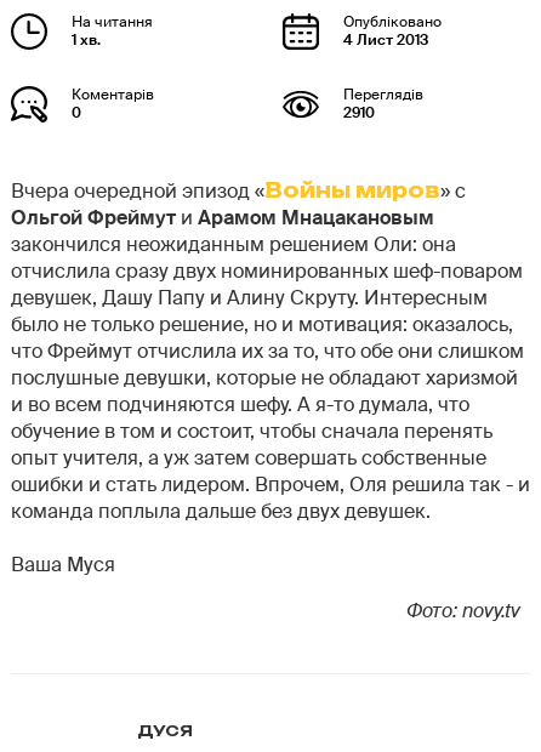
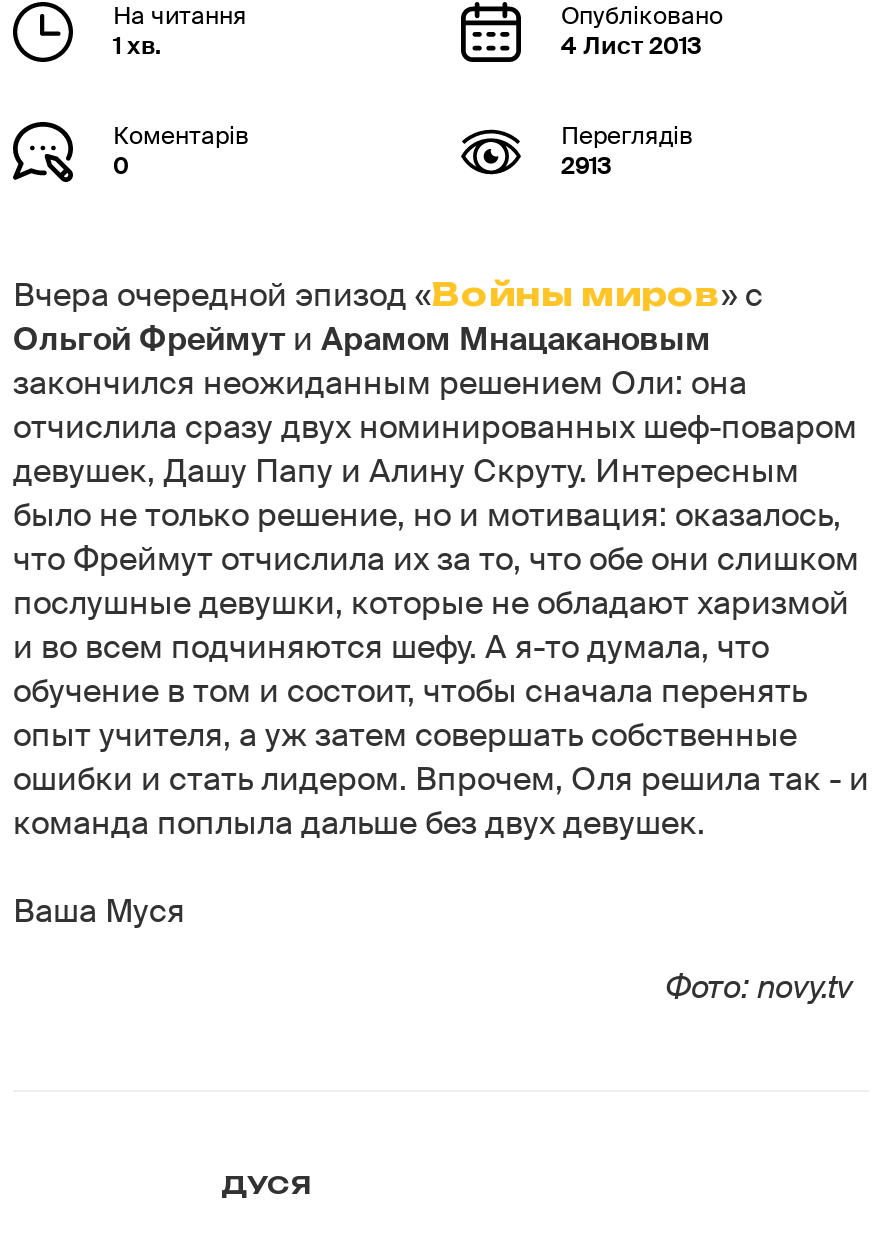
[343,104,375,123] 2910 -> [561,151,611,183] 2913

